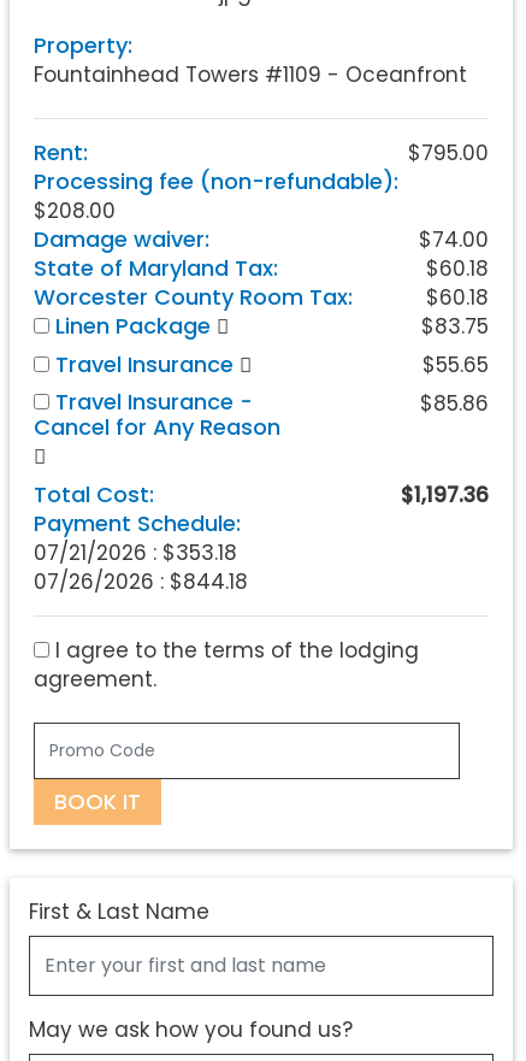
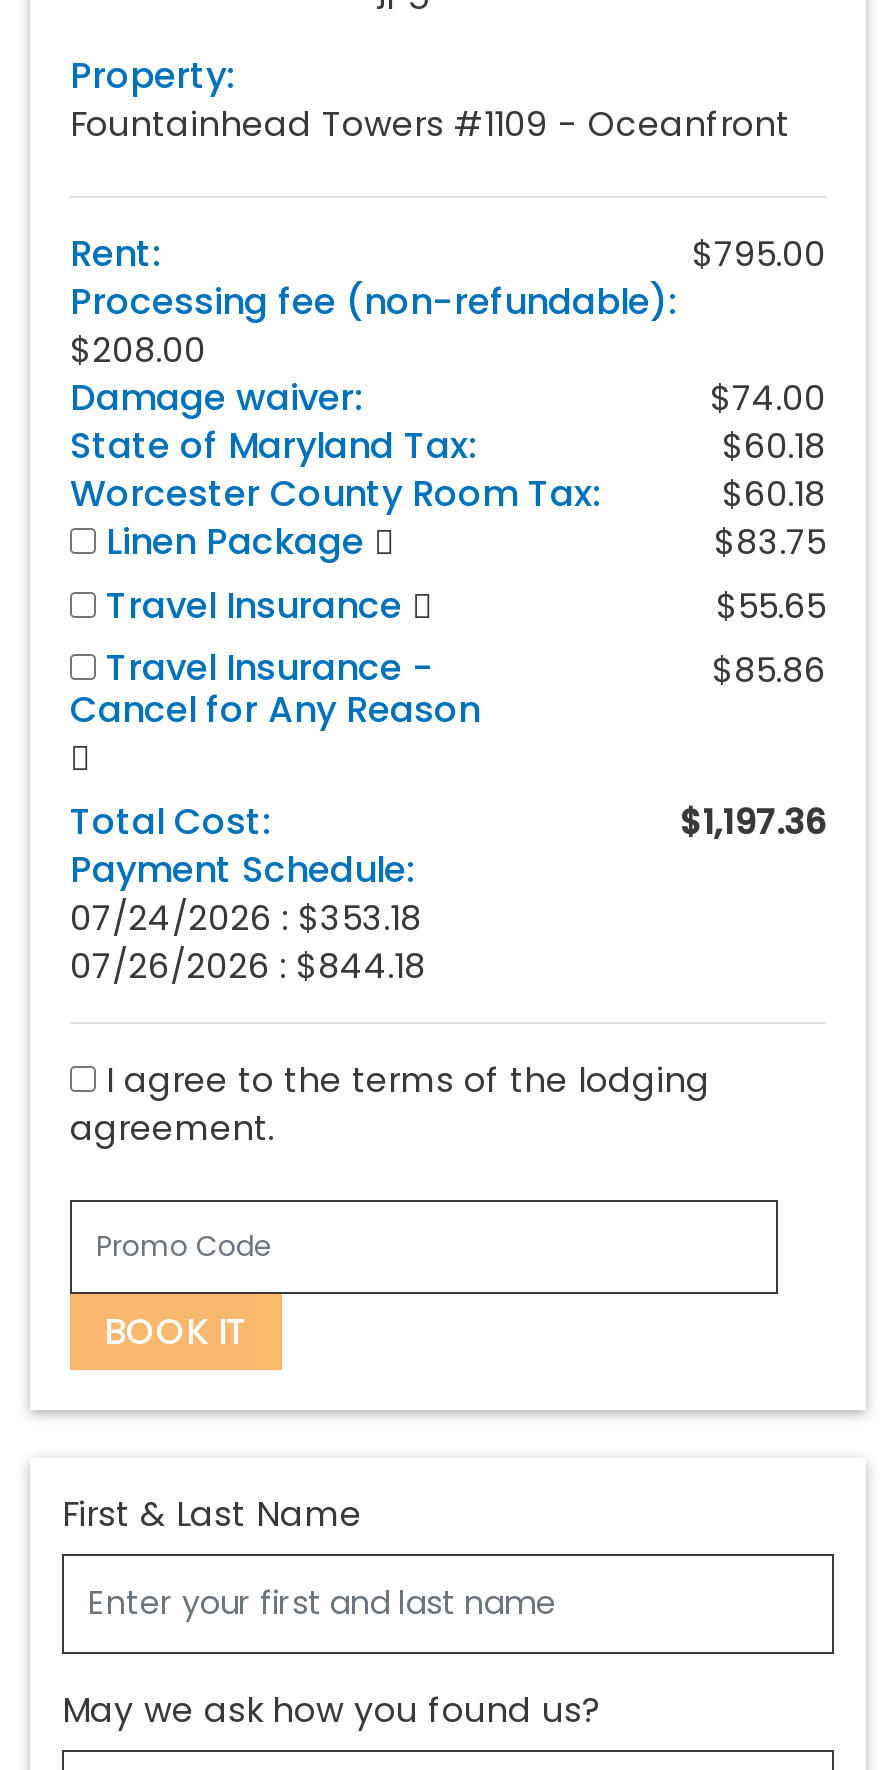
[34,538,237,567] 07/21/2026 : $353.18 -> [70,893,422,941] 07/24/2026 : $353.18

